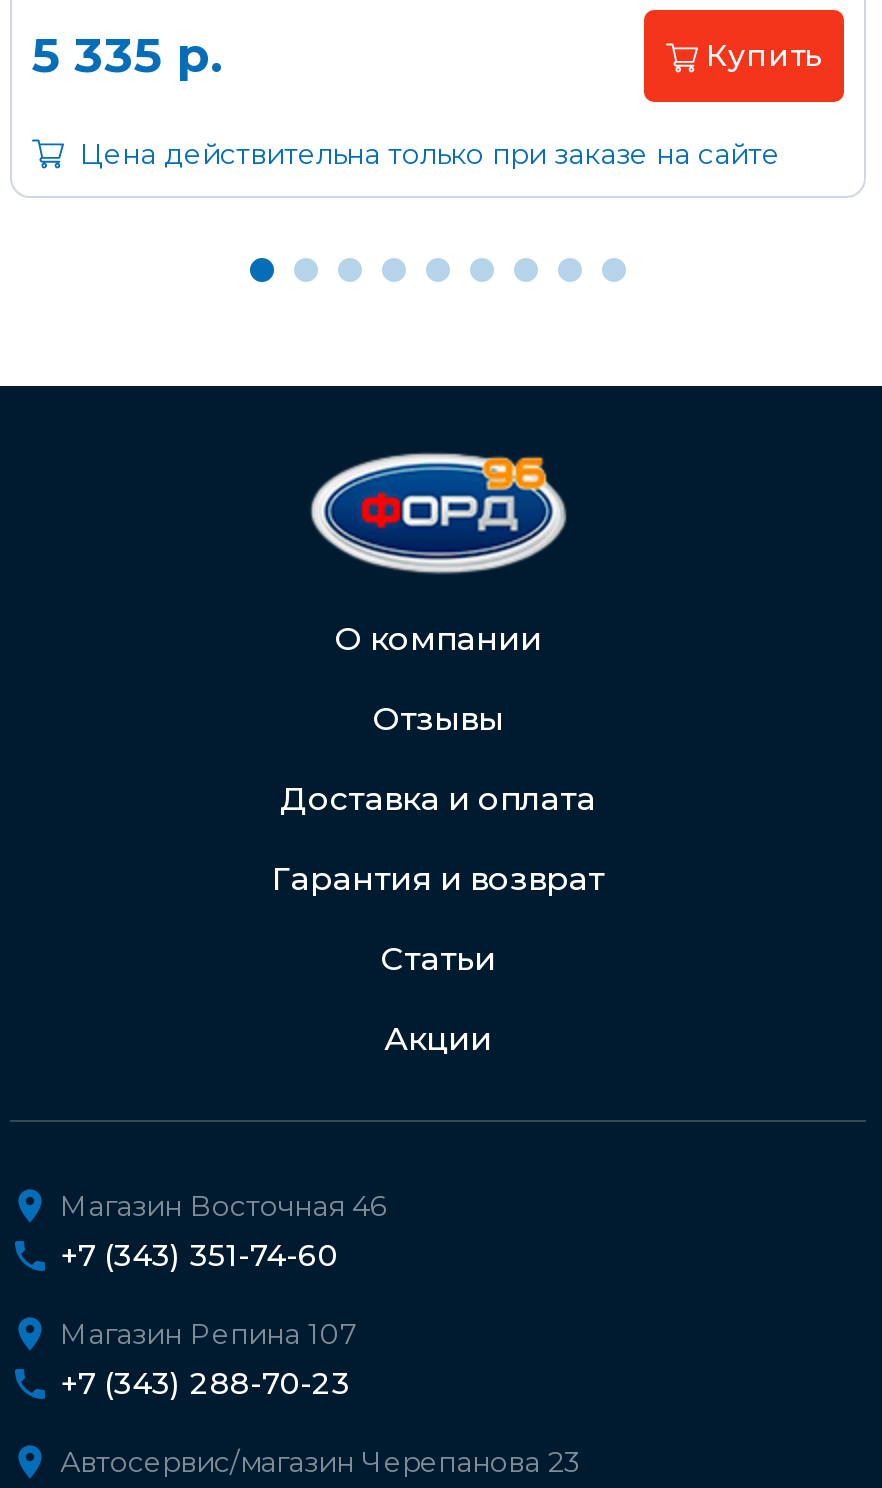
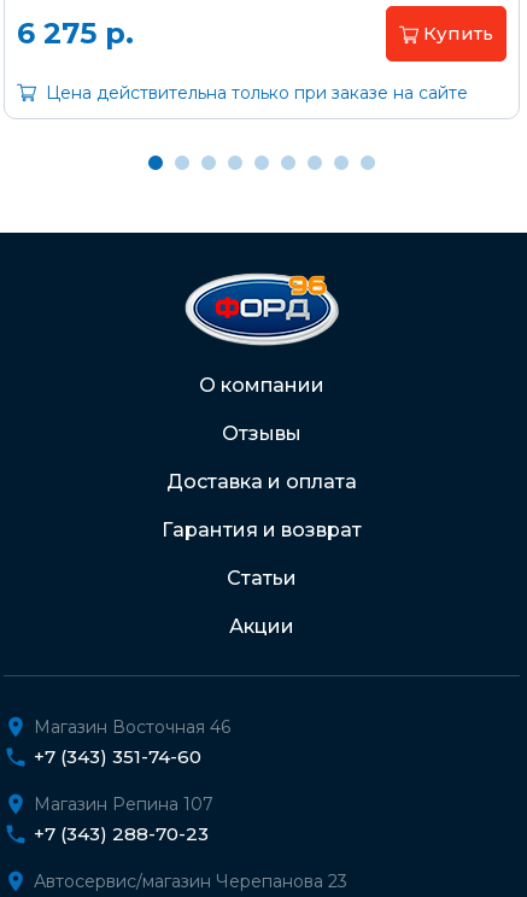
[32,26,224,84] 5 335 р. -> [17,16,134,51] 6 275 р.

